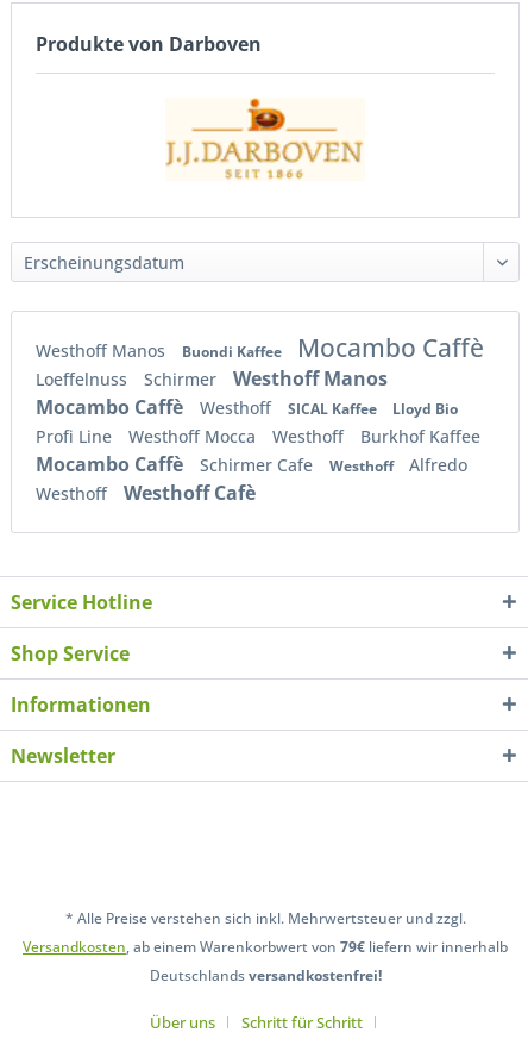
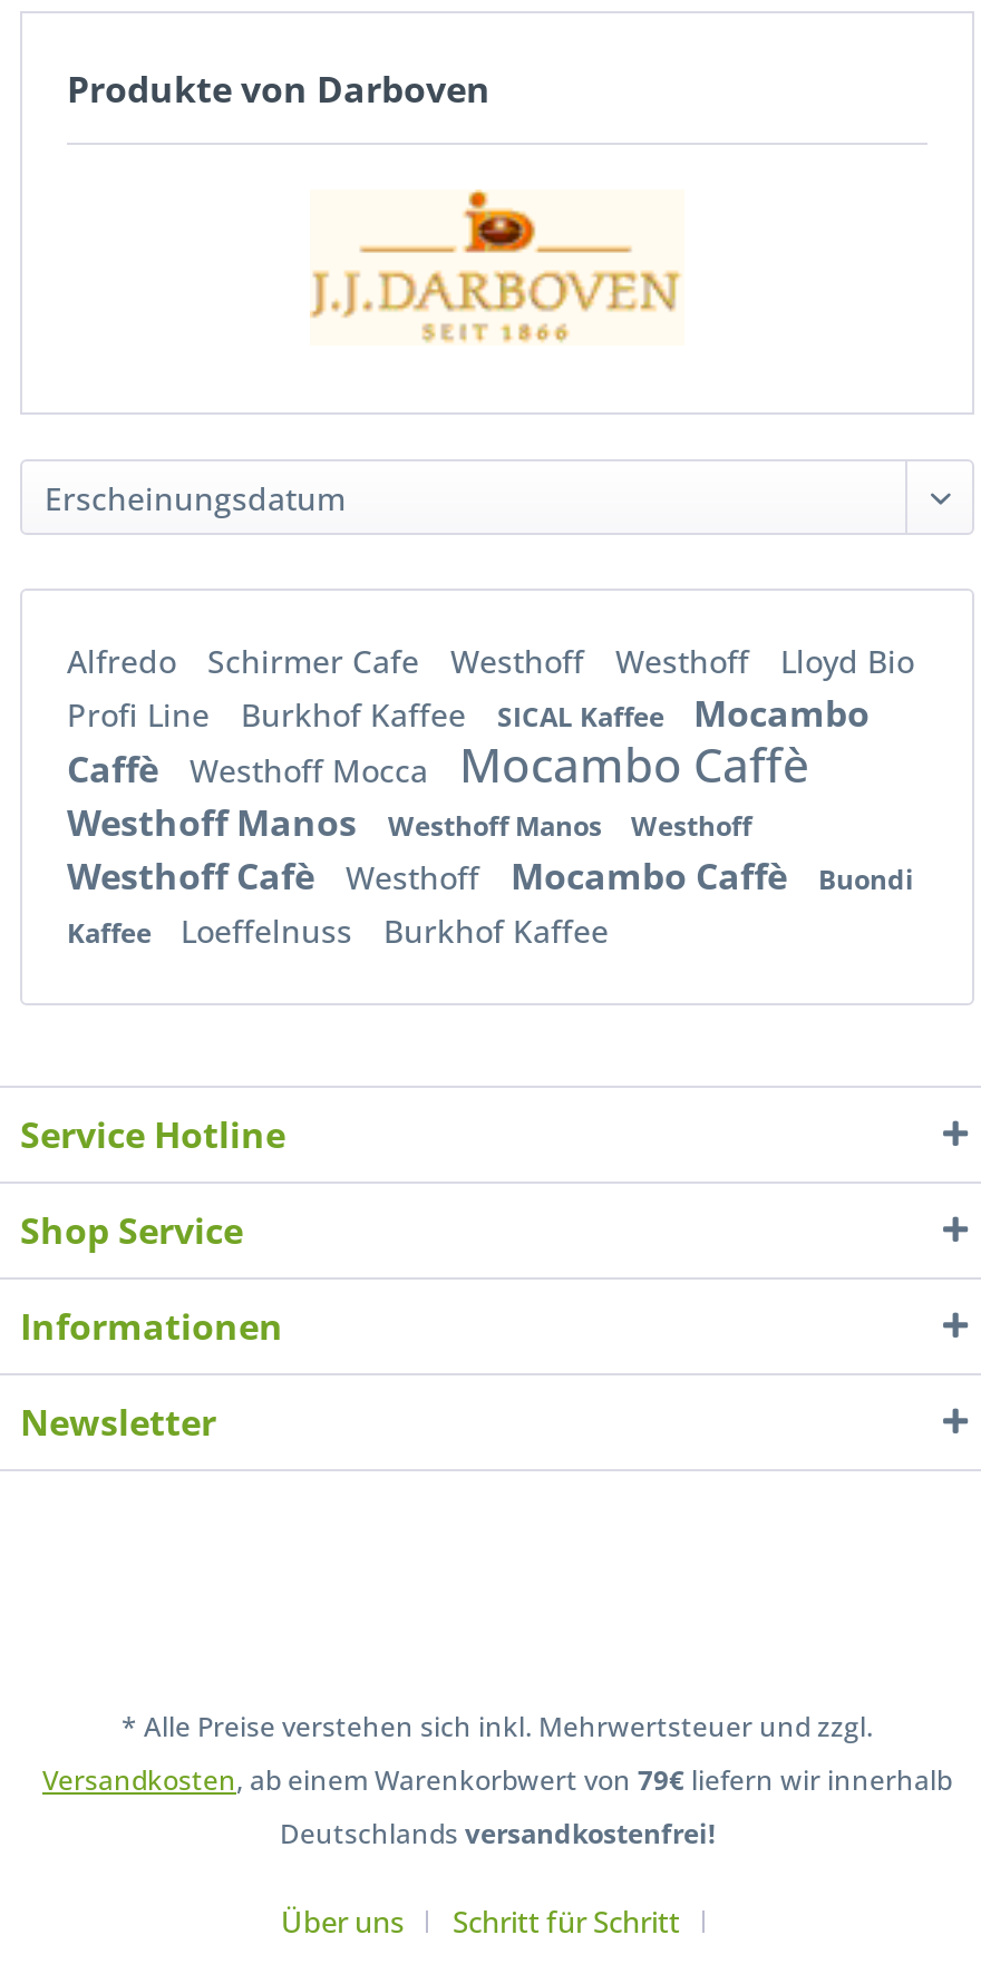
[36,331,484,506] Westhoff Manos Buondi Kaffee Mocambo Caffè | Loeffelnuss Schirmer Westhoff Manos | Mocambo Caffè Westhoff SICAL Kaffee Lloyd Bio | Profi Line Westhoff Mocca Westhoff Burkhof Kaffee | Mocambo Caffè Schirmer Cafe Westhoff Alfredo | Westhoff Westhoff Cafè -> [67,640,914,952] Alfredo Schirmer Cafe Westhoff Westhoff Lloyd Bio | Profi Line Burkhof Kaffee SICAL Kaffee Mocambo | Caffè Westhoff Mocca Mocambo Caffè | Westhoff Manos Westhoff Manos Westhoff | Westhoff Cafè Westhoff Mocambo Caffè Buondi | Kaffee Loeffelnuss Burkhof Kaffee

